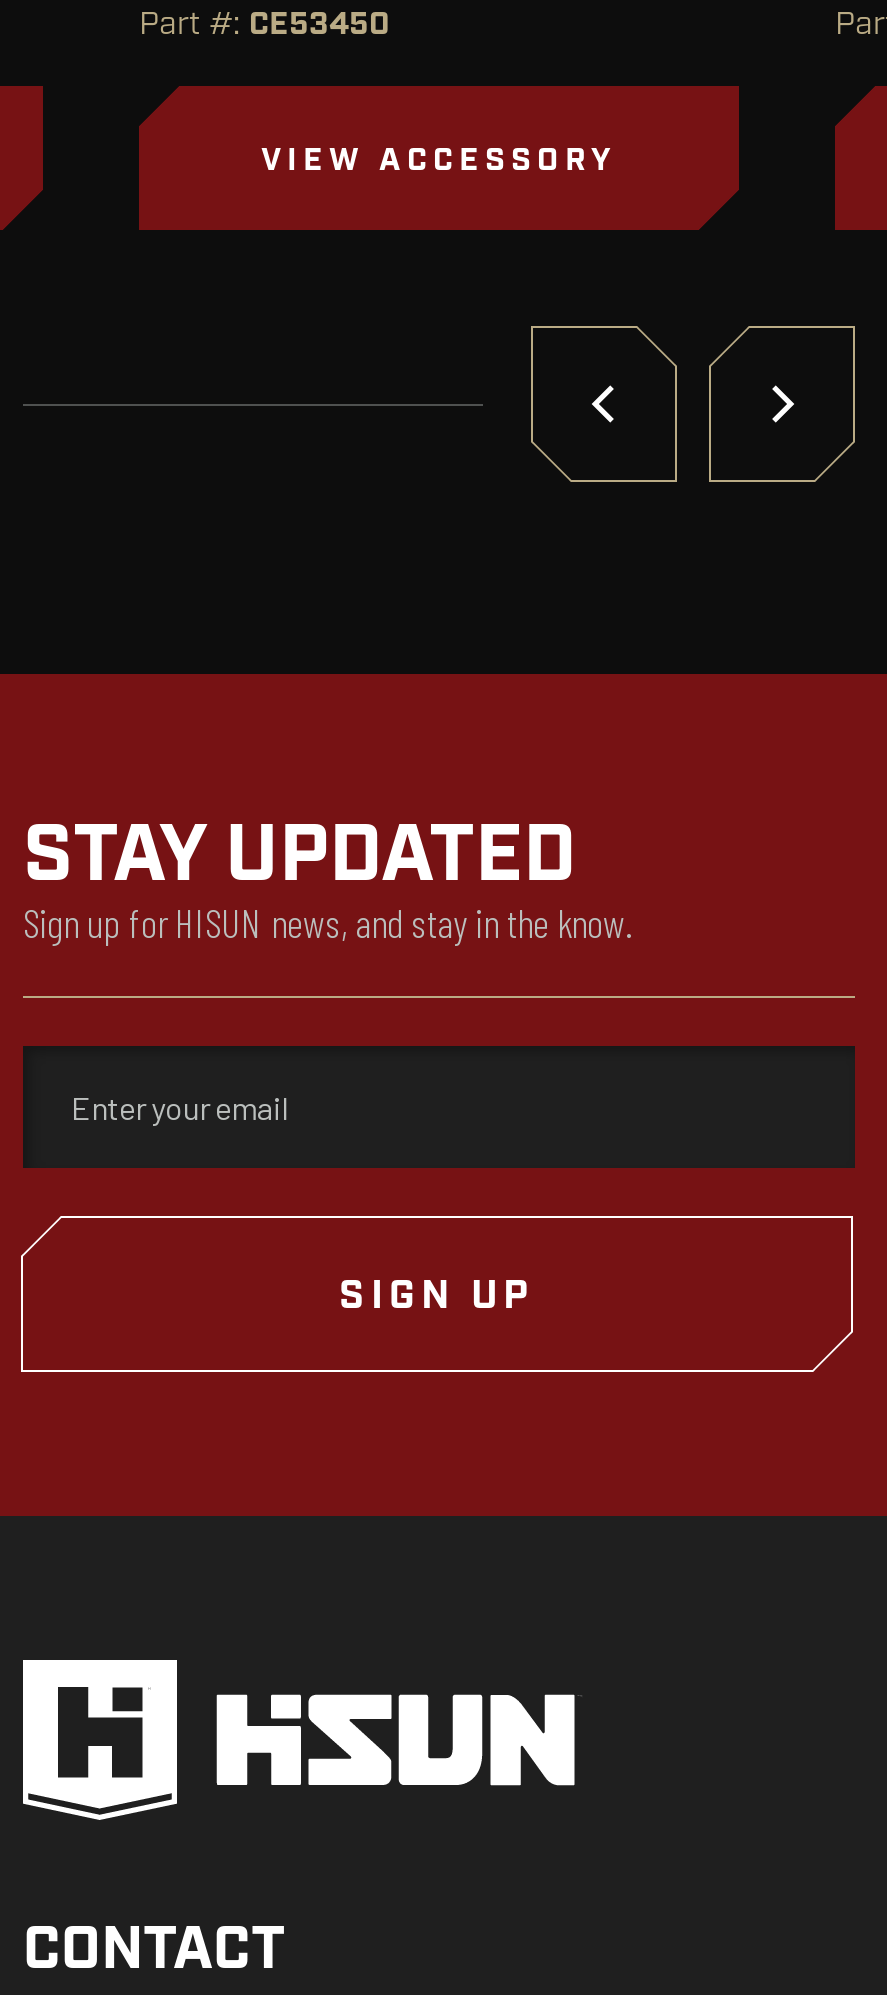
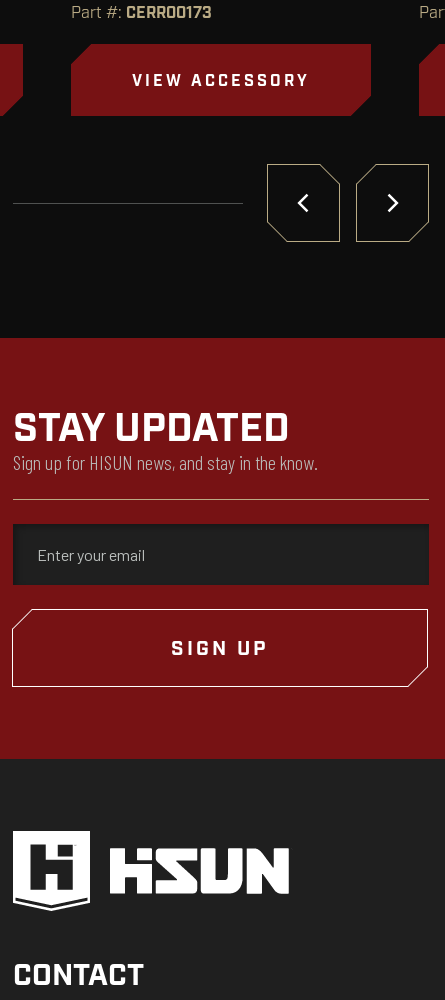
[139,10,389,42] Part #: CE53450 -> [71,6,212,22] Part #: CERR00173

